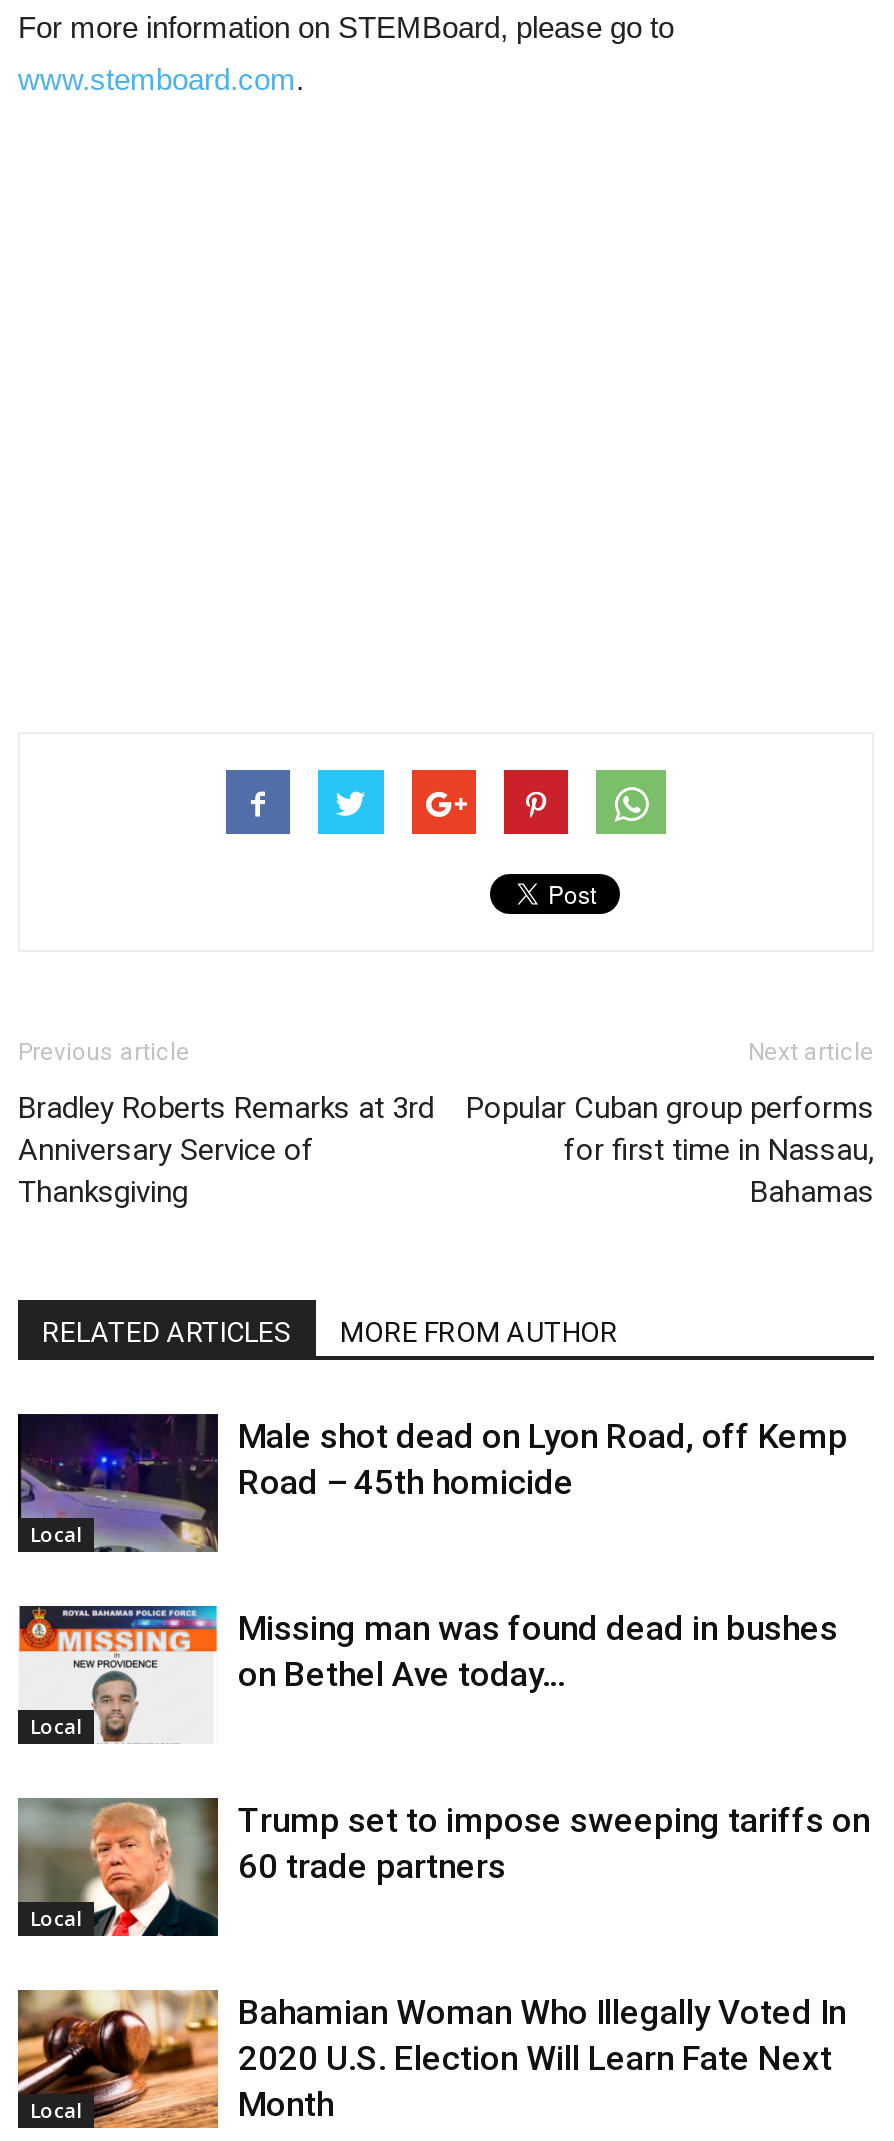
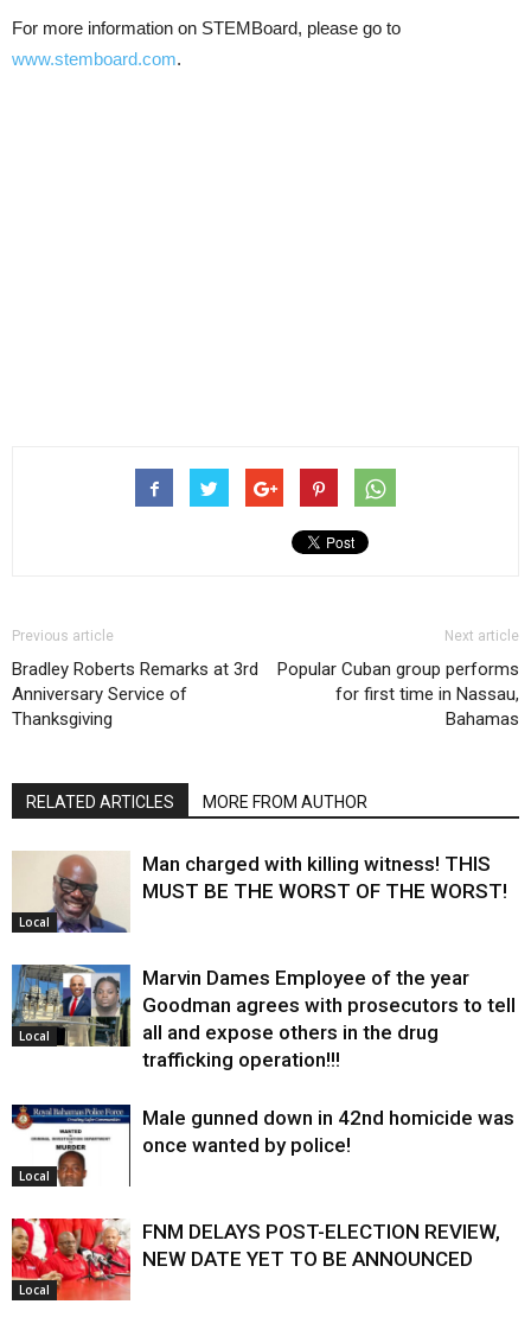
[16,1412,848,1554] [image] | Male shot dead on Lyon Road, off Kemp | Road – 45th homicide -> [12,851,507,934] [image] | Man charged with killing witness! THIS | MUST BE THE WORST OF THE WORST!
[16,1604,838,1742] [image] | Missing man was found dead in bushes | on Bethel Ave today… -> [11,963,516,1071] [image] | Marvin Dames Employee of the year | Goodman agrees with prosecutors to tell | all and expose others in the drug | trafficking operation!!!
[16,1796,870,1938] [image] | Trump set to impose sweeping tariffs on | 60 trade partners -> [12,1103,514,1188] [image] | Male gunned down in 42nd homicide was | once wanted by police!
[16,1988,846,2128] [image] | Bahamian Woman Who Illegally Voted In | 2020 U.S. Election Will Learn Fate Next | Month -> [11,1217,500,1300] [image] | FNM DELAYS POST-ELECTION REVIEW, | NEW DATE YET TO BE ANNOUNCED

